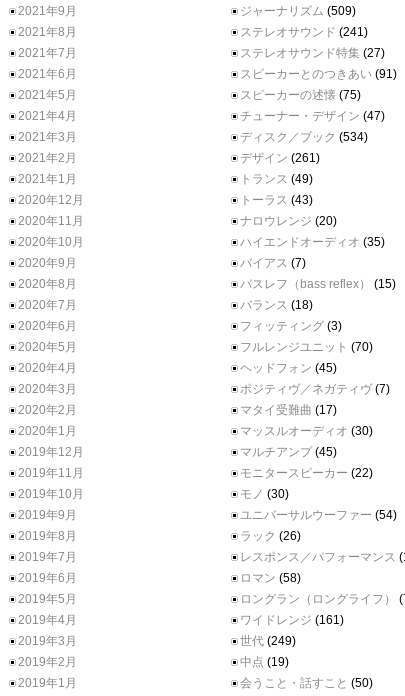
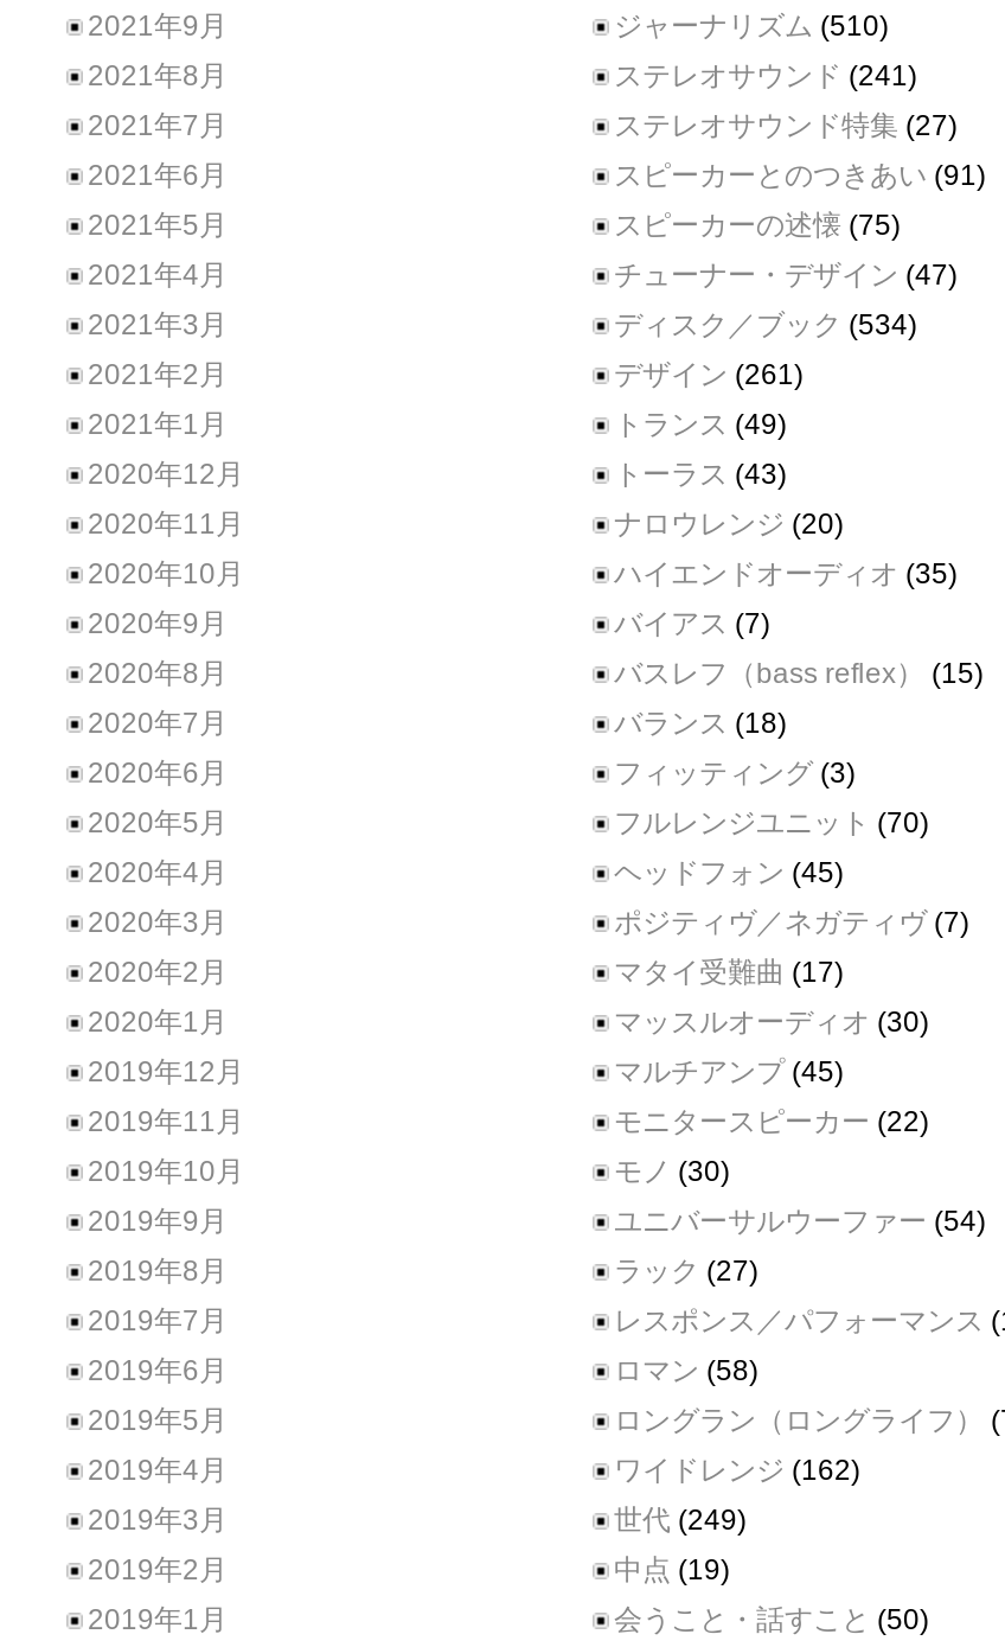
[240,4,356,18] ジャーナリズム(509) -> [614,9,889,43] ジャーナリズム(510)
[240,529,301,543] ラック(26) -> [614,1255,758,1288] ラック(27)
[240,613,344,627] ワイドレンジ(161) -> [614,1454,860,1487] ワイドレンジ(162)

